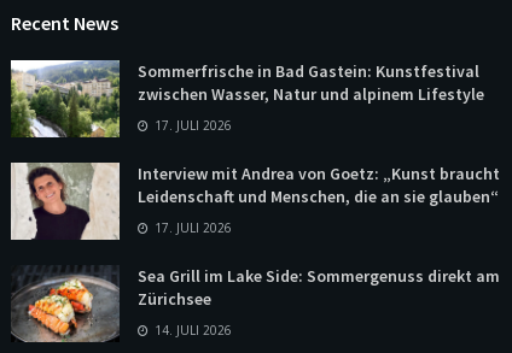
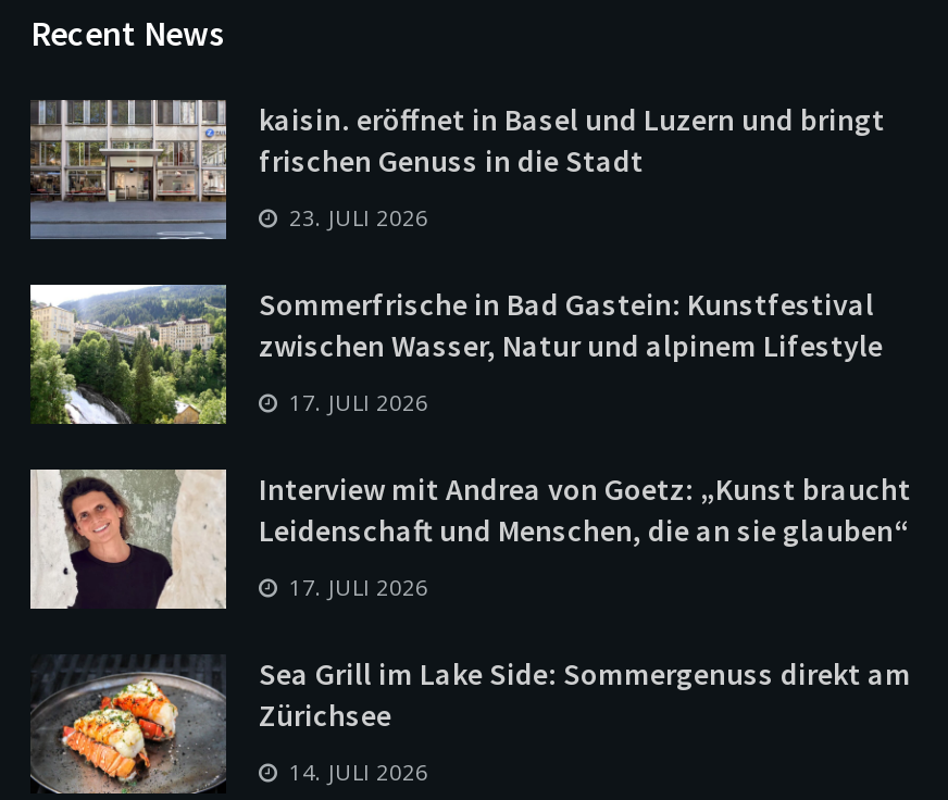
none -> [28,98,885,241] [image] | kaisin. eröffnet in Basel und Luzern und bringt | frischen Genuss in die Stadt | 23. JULI 2026

